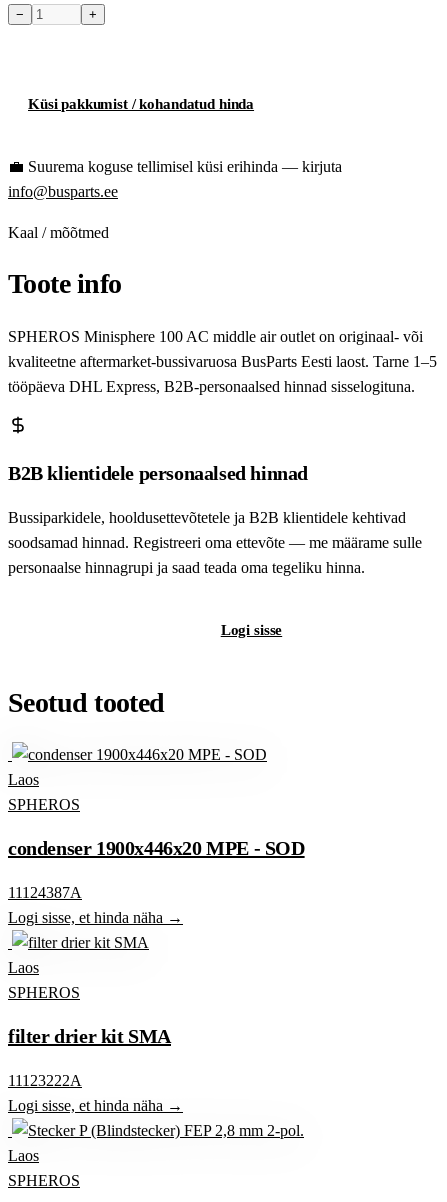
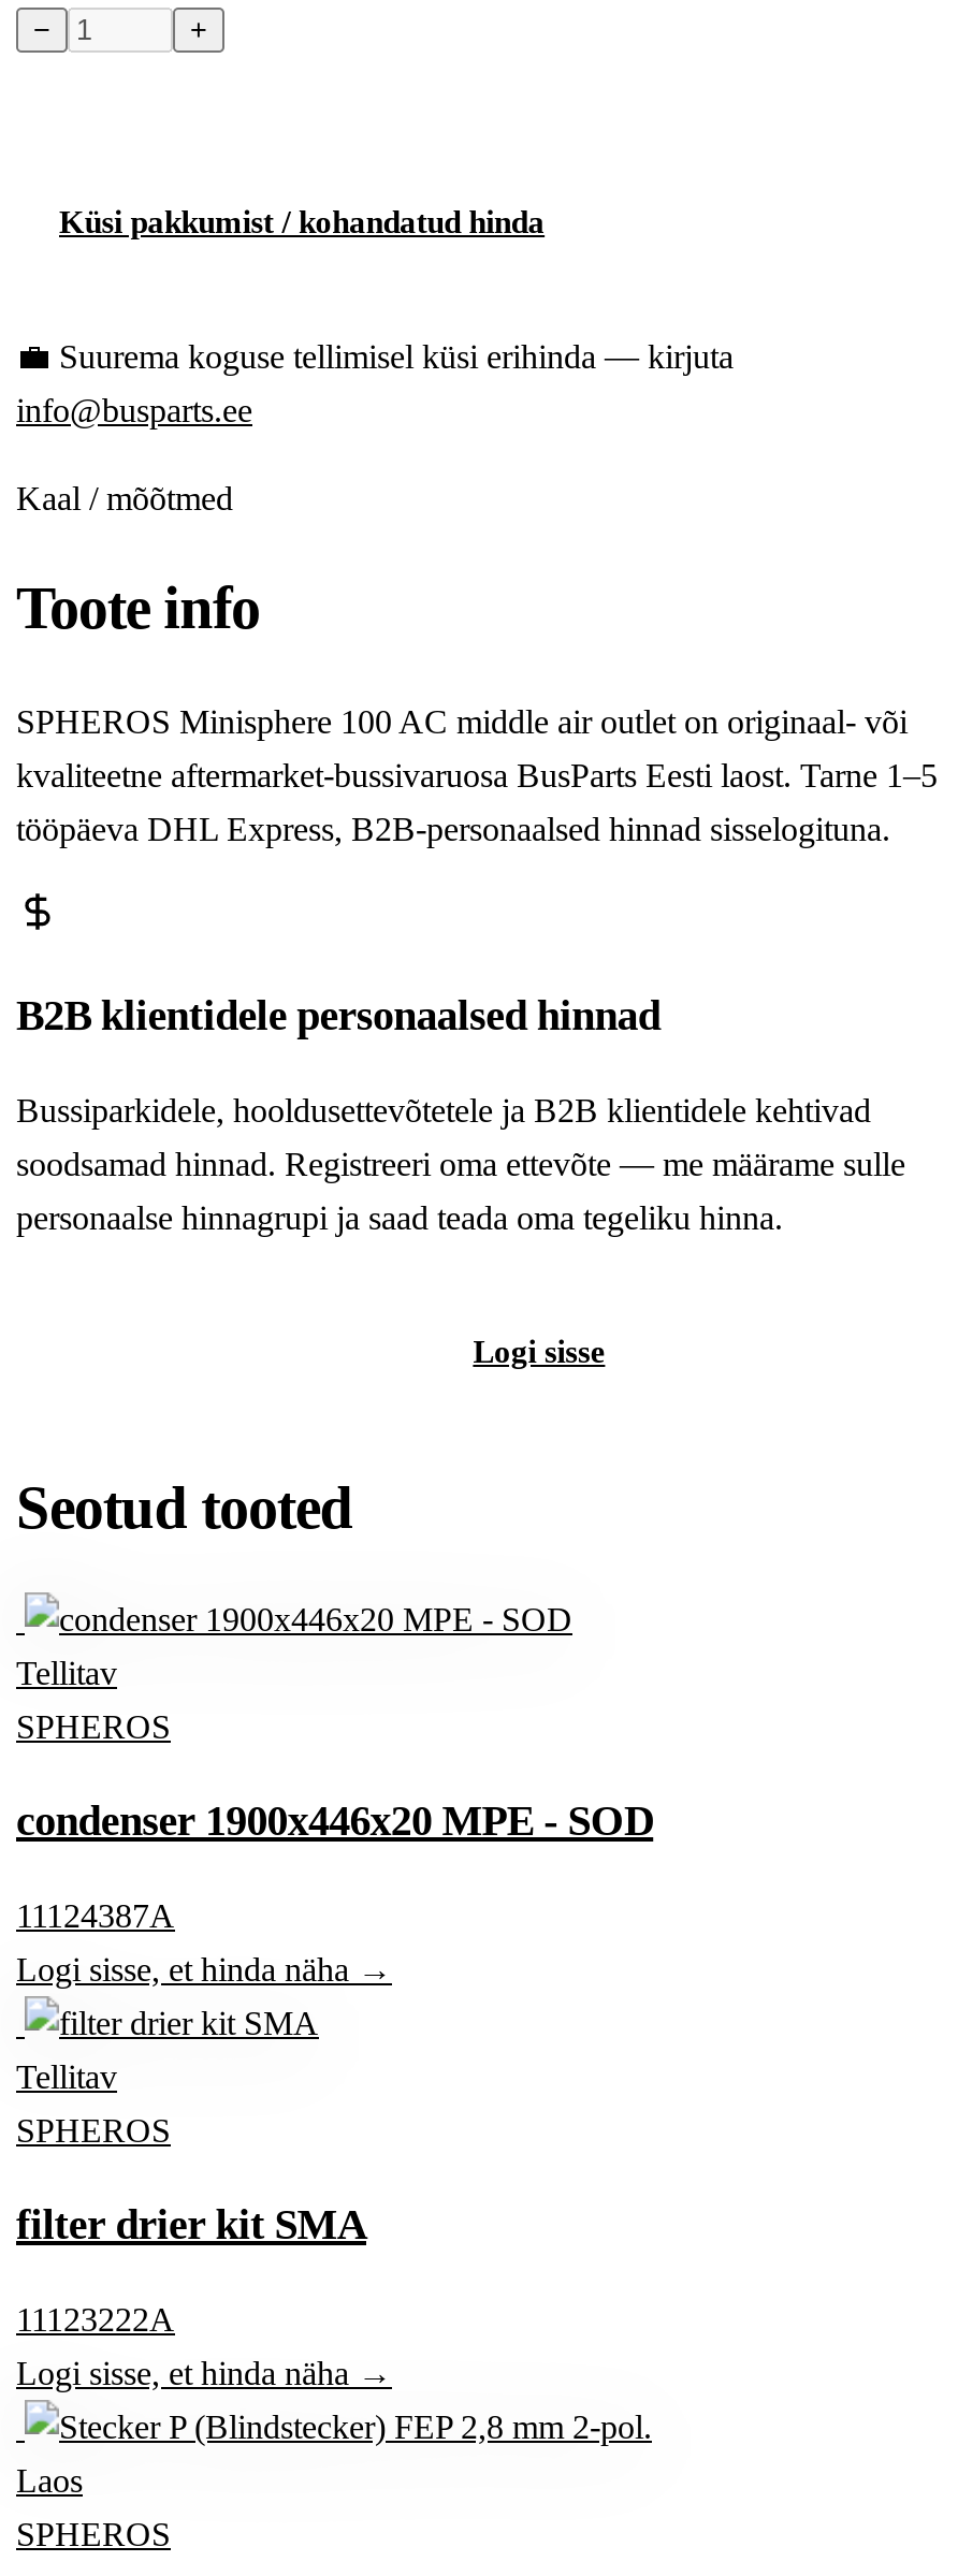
[8,771,39,788] Laos -> [16,1655,117,1691] Tellitav
[8,959,39,976] Laos -> [16,2058,117,2095] Tellitav

